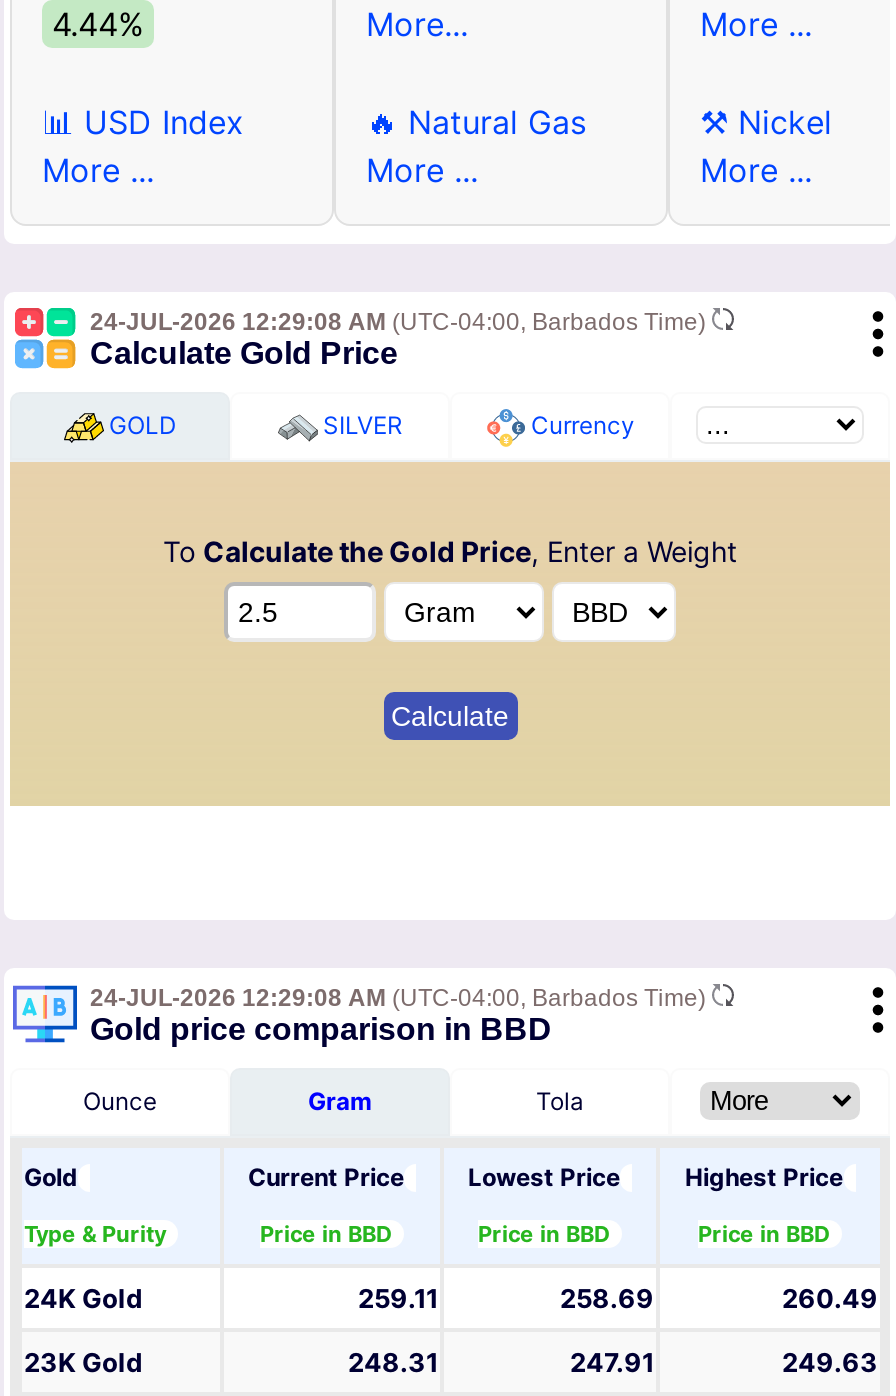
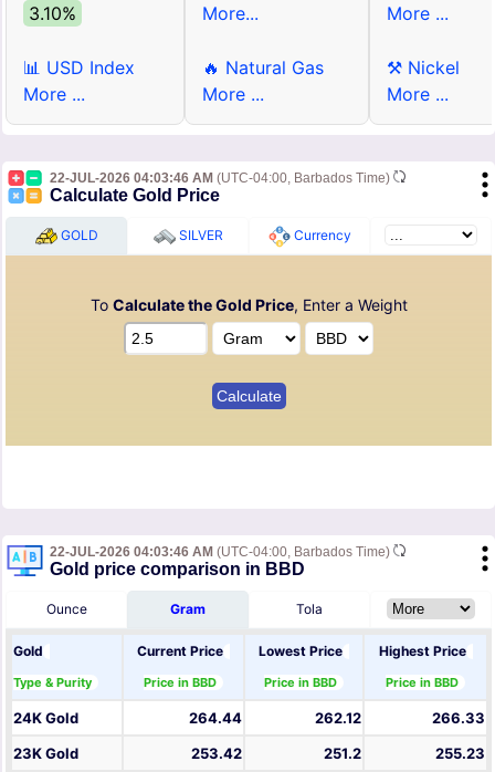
[52,5,144,45] 4.44% -> [29,3,76,25] 3.10%
[90,309,712,337] 24-JUL-2026 12:29:08 AM (UTC-04:00, Barbados Time) -> [50,171,393,186] 22-JUL-2026 04:03:46 AM (UTC-04:00, Barbados Time)
[90,985,712,1013] 24-JUL-2026 12:29:08 AM (UTC-04:00, Barbados Time) -> [50,545,393,560] 22-JUL-2026 04:03:46 AM (UTC-04:00, Barbados Time)
[358,1283,438,1315] 259.11 -> [189,709,242,727] 264.44
[560,1283,654,1315] 258.69 -> [315,709,361,727] 262.12
[782,1283,878,1315] 260.49 -> [432,709,485,727] 266.33
[348,1347,438,1379] 248.31 -> [191,745,242,762] 253.42
[570,1347,654,1379] 247.91 -> [324,745,361,762] 251.2
[782,1347,878,1379] 249.63 -> [435,745,485,762] 255.23

